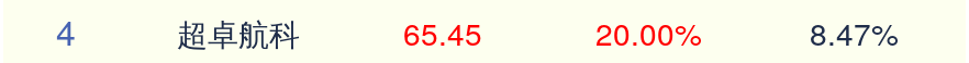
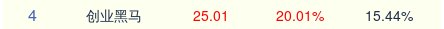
[177,11,898,54] 超卓航科 | 65.45 | 20.00% | 8.47% -> [86,5,412,25] 创业黑马 | 25.01 | 20.01% | 15.44%

